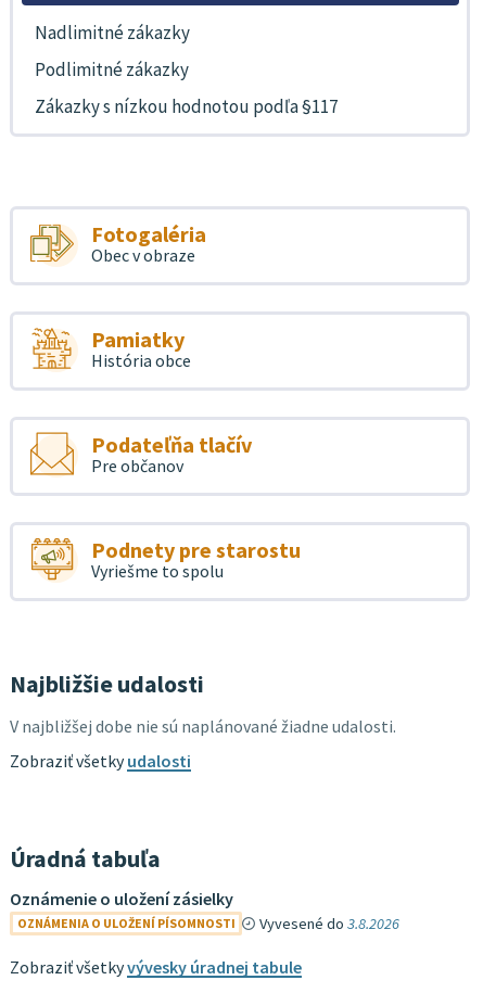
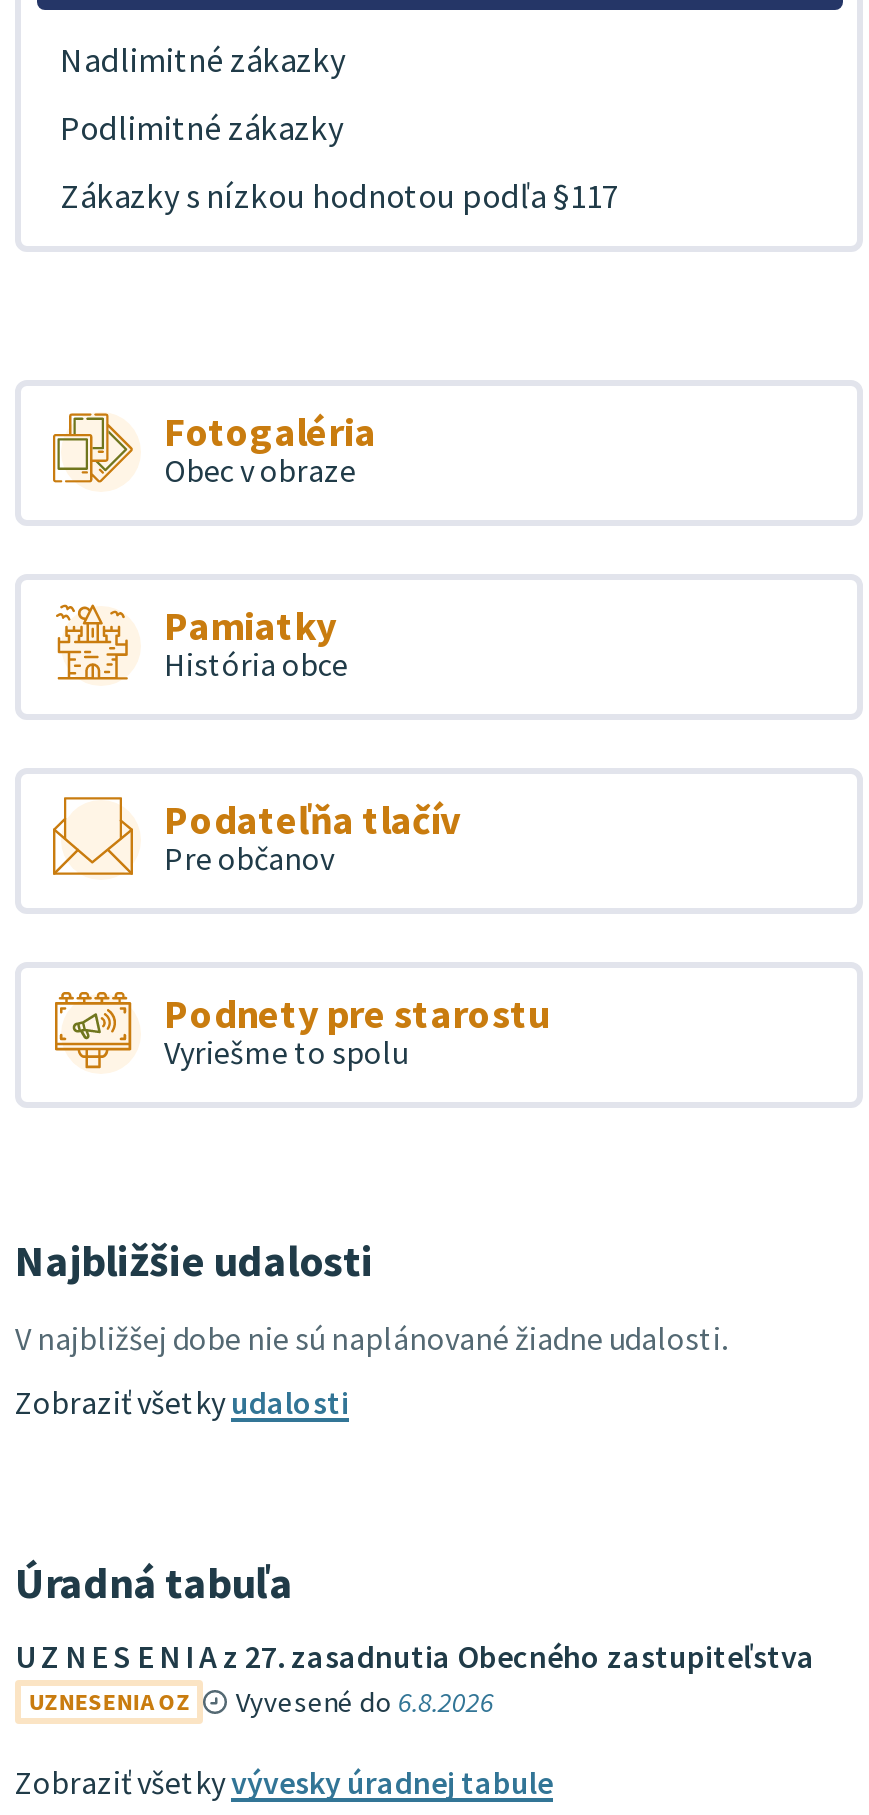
[10,887,400,933] Oznámenie o uložení zásielky | OZNÁMENIA O ULOŽENÍ PÍSOMNOSTI | Vyvesené do 3.8.2026 -> [15,1635,815,1719] U Z N E S E N I A z 27. zasadnutia Obecného zastupiteľstva | UZNESENIA OZ | Vyvesené do 6.8.2026

